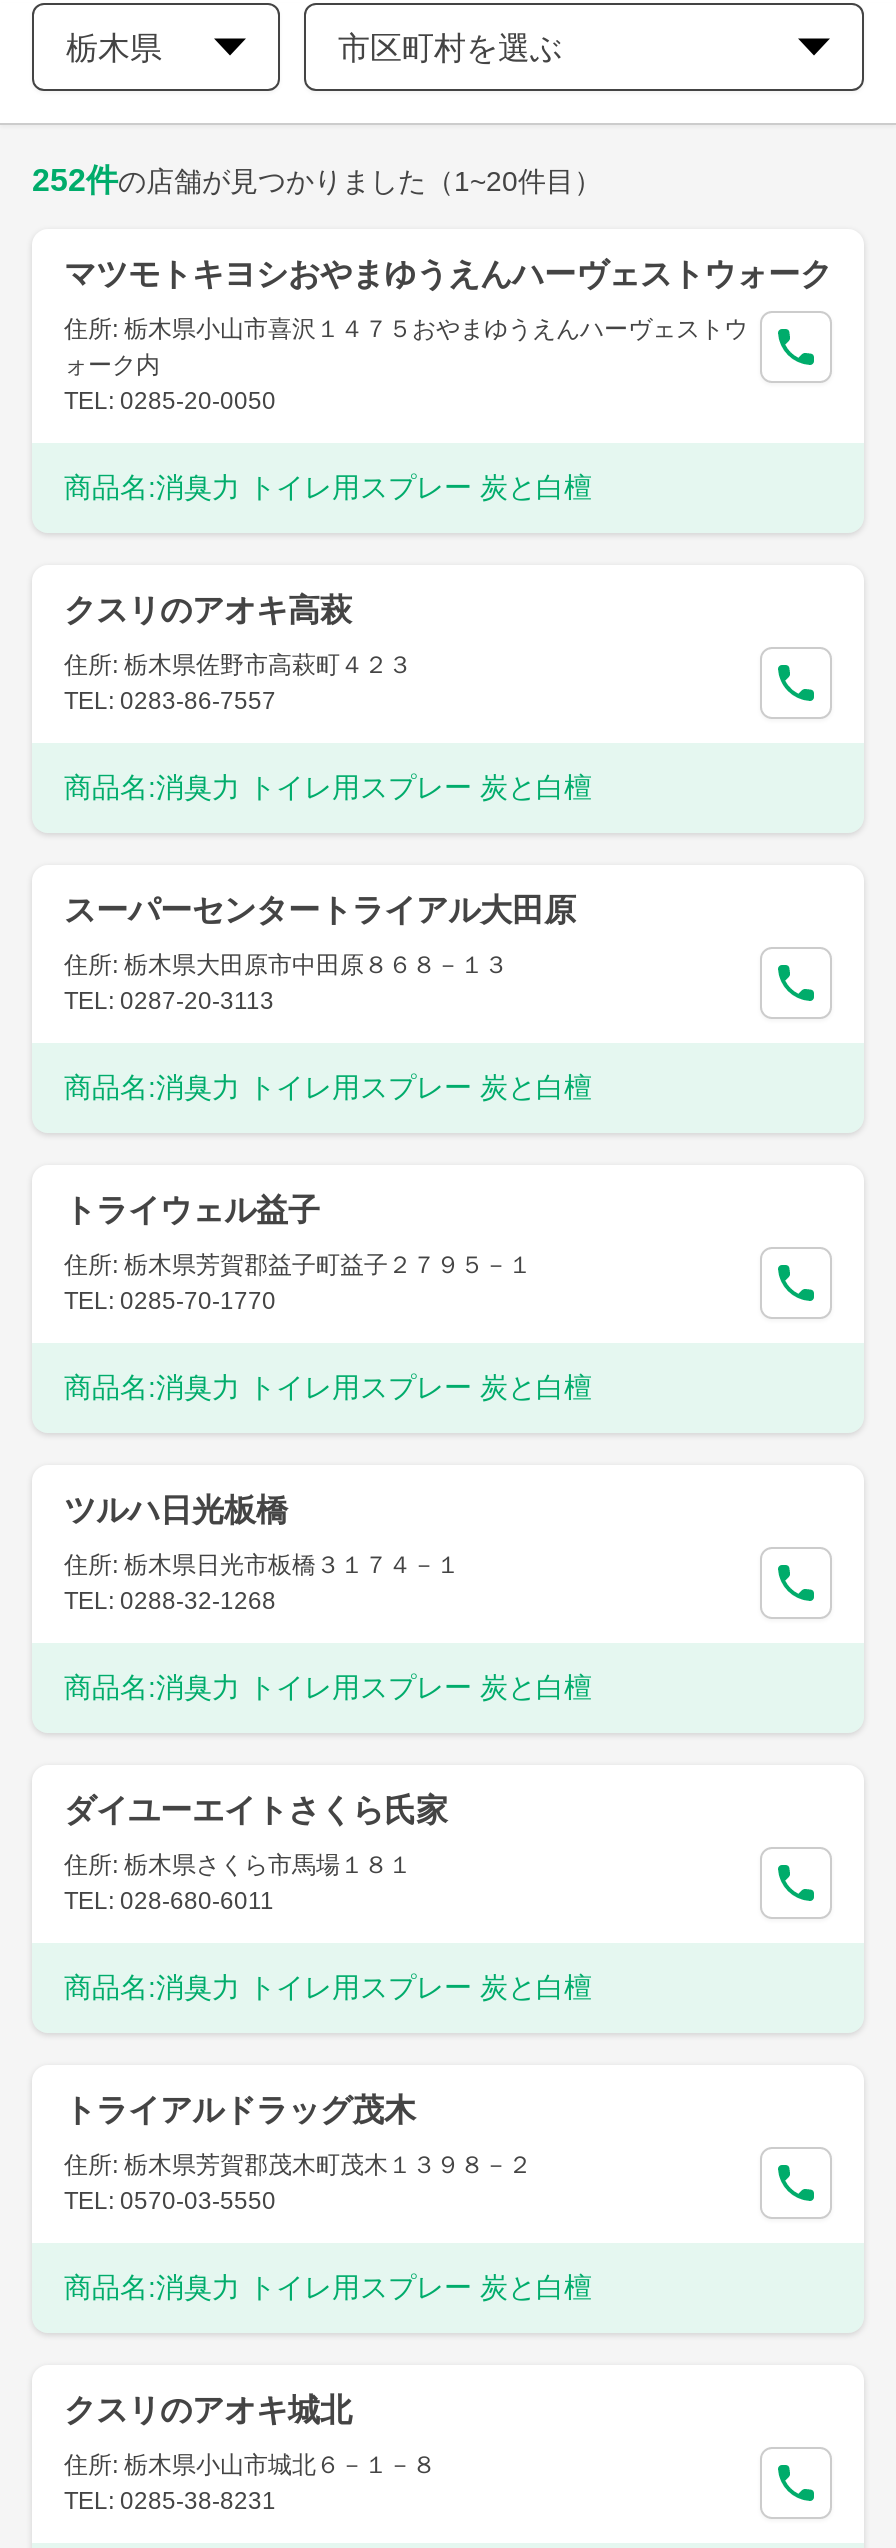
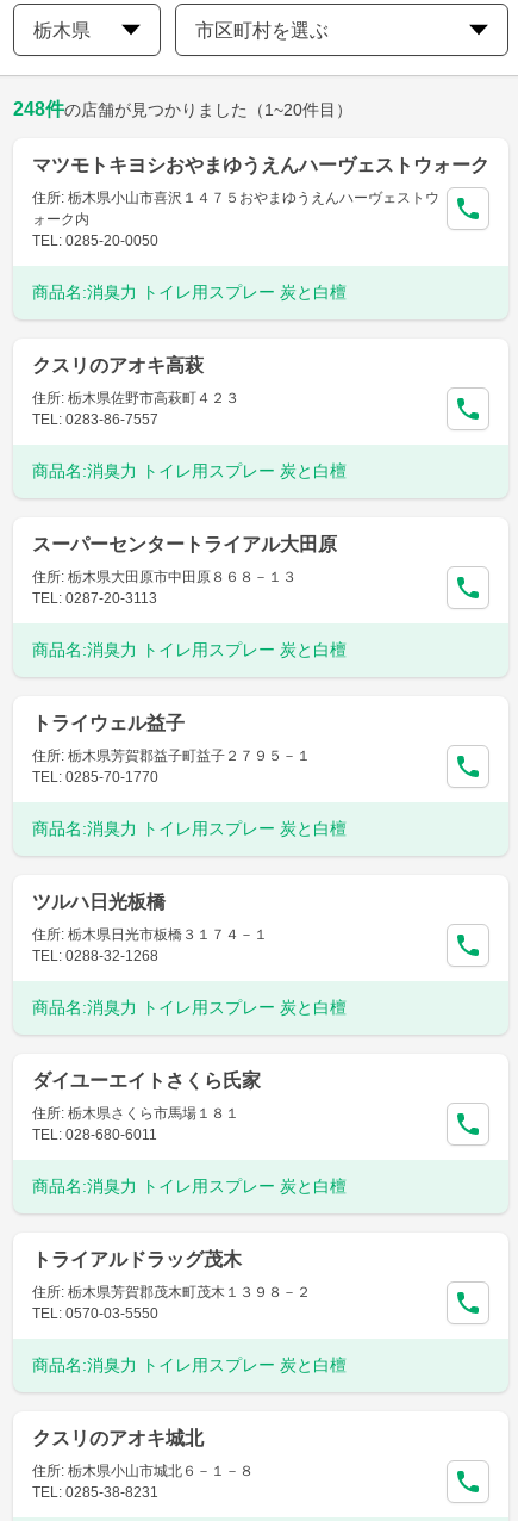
[32,163,602,197] 252件の店舗が見つかりました（1~20件目） -> [13,99,352,119] 248件の店舗が見つかりました（1~20件目）

